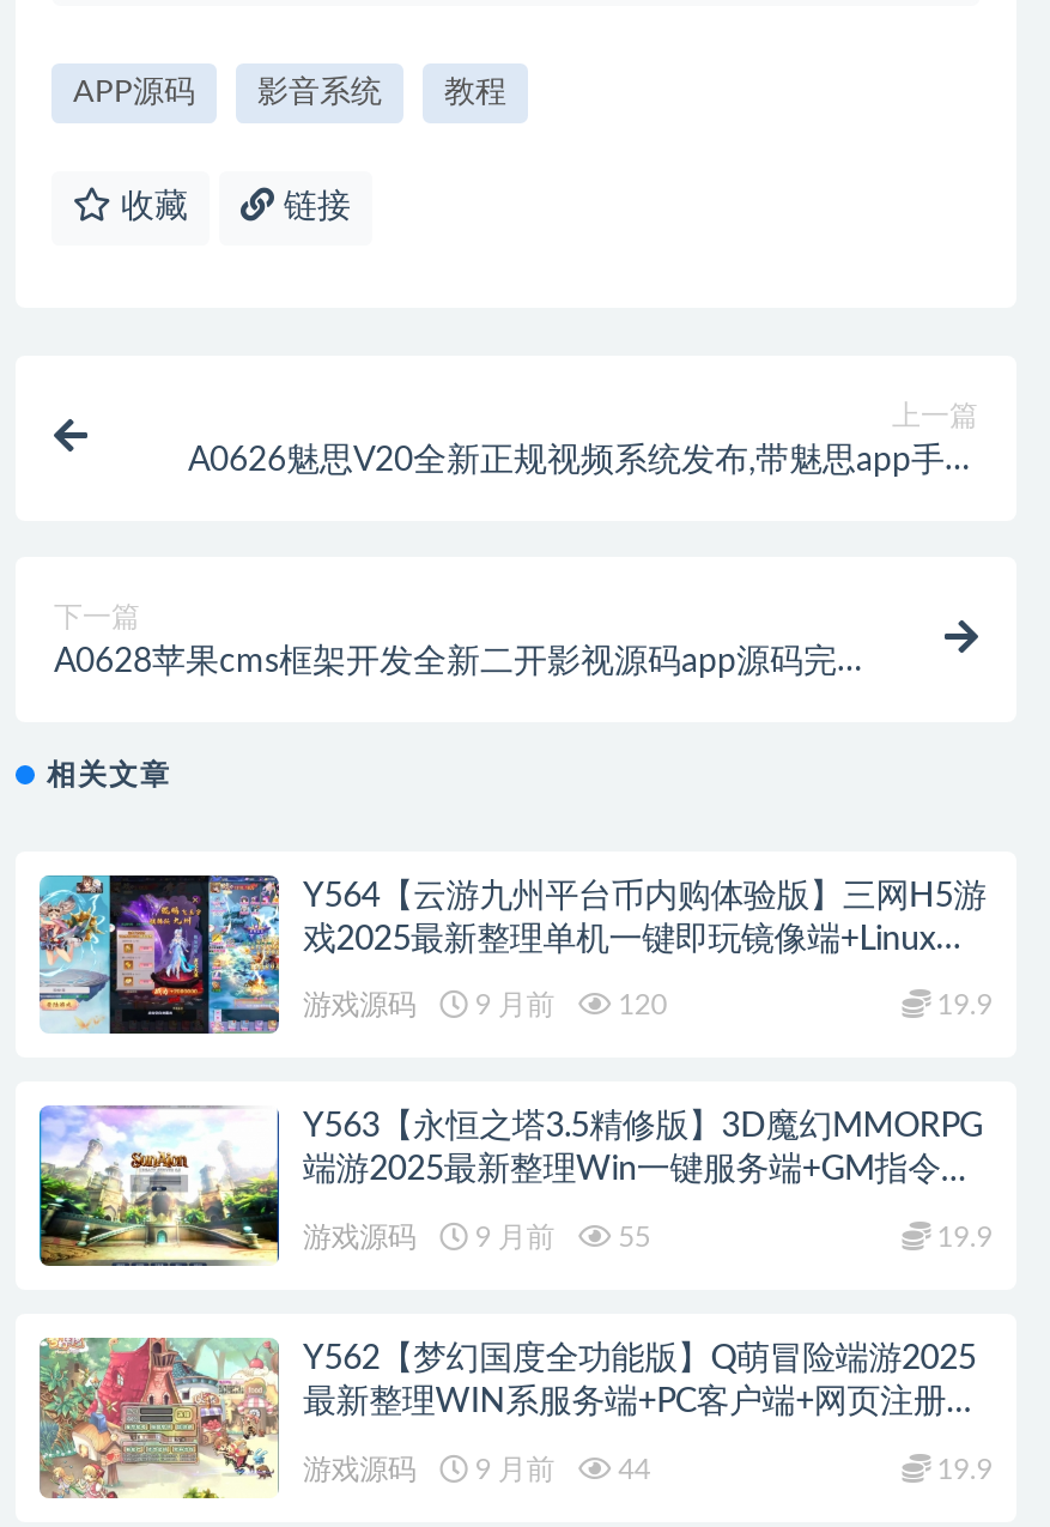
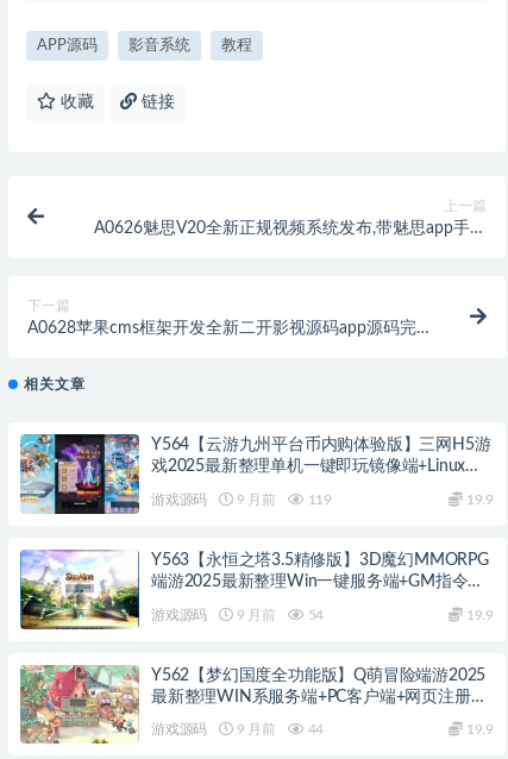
[303,992,667,1021] 游戏源码 9 月前 120 -> [151,493,332,507] 游戏源码 9 月前 119
[303,1223,651,1252] 游戏源码 9 月前 55 -> [151,608,324,622] 游戏源码 9 月前 54

